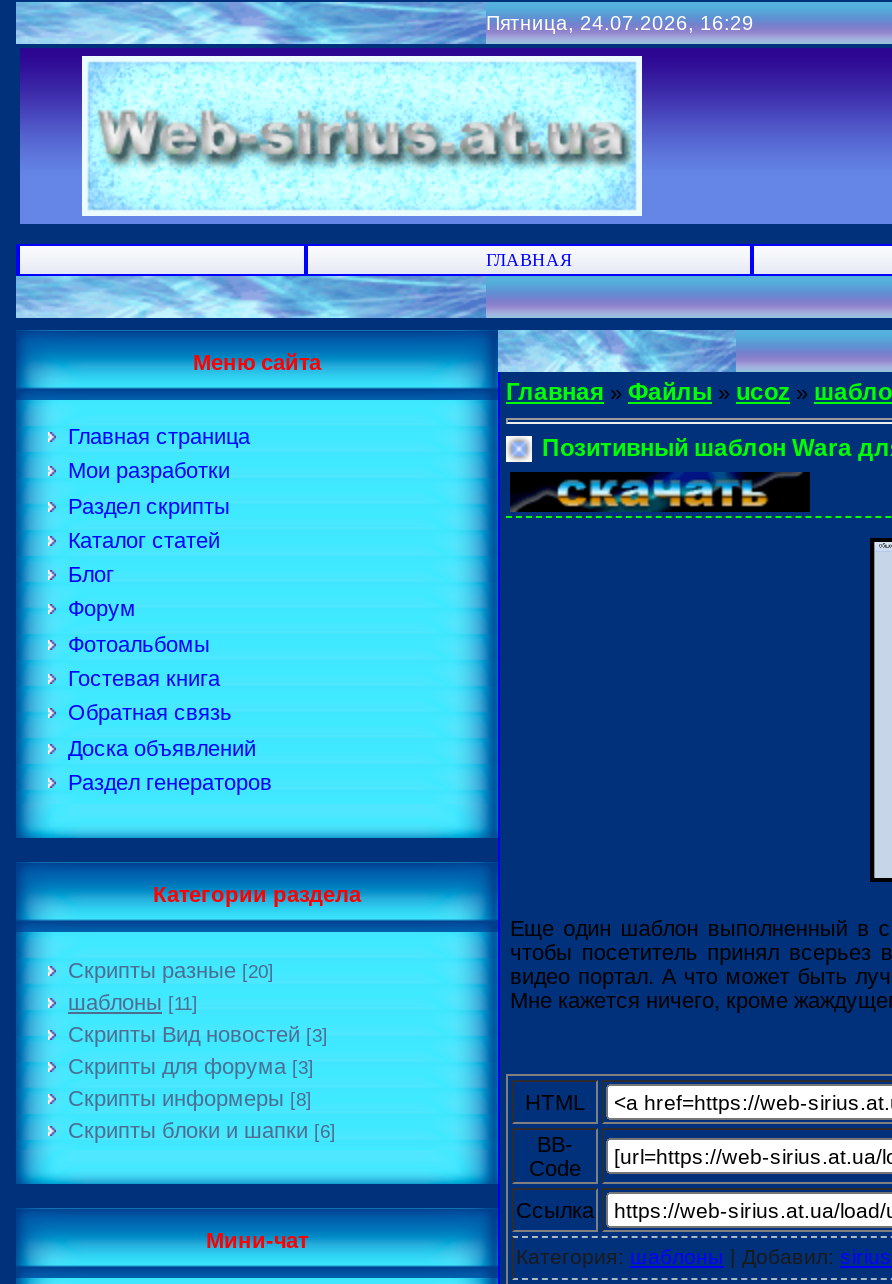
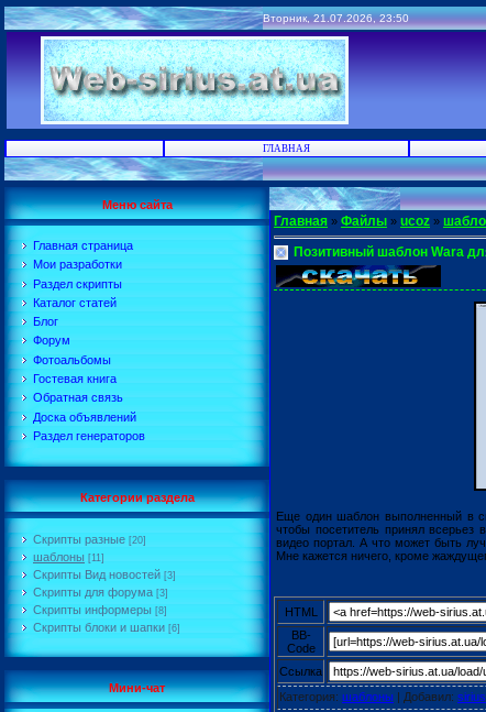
[486,12,754,34] Пятница, 24.07.2026, 16:29 -> [263,12,409,24] Вторник, 21.07.2026, 23:50

